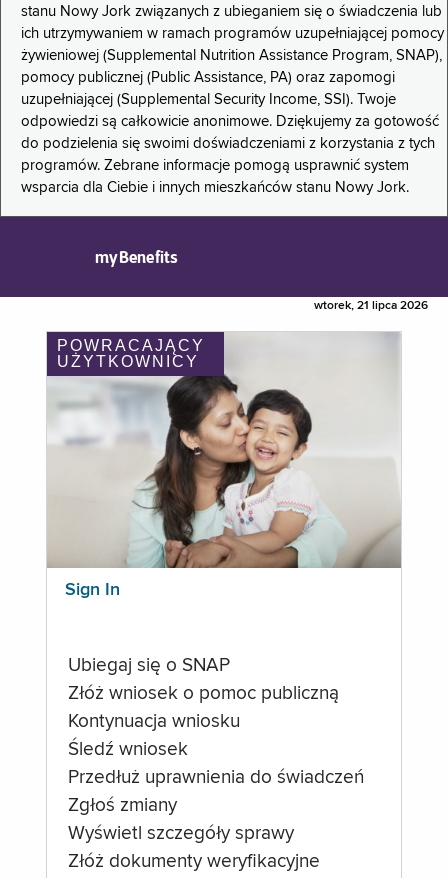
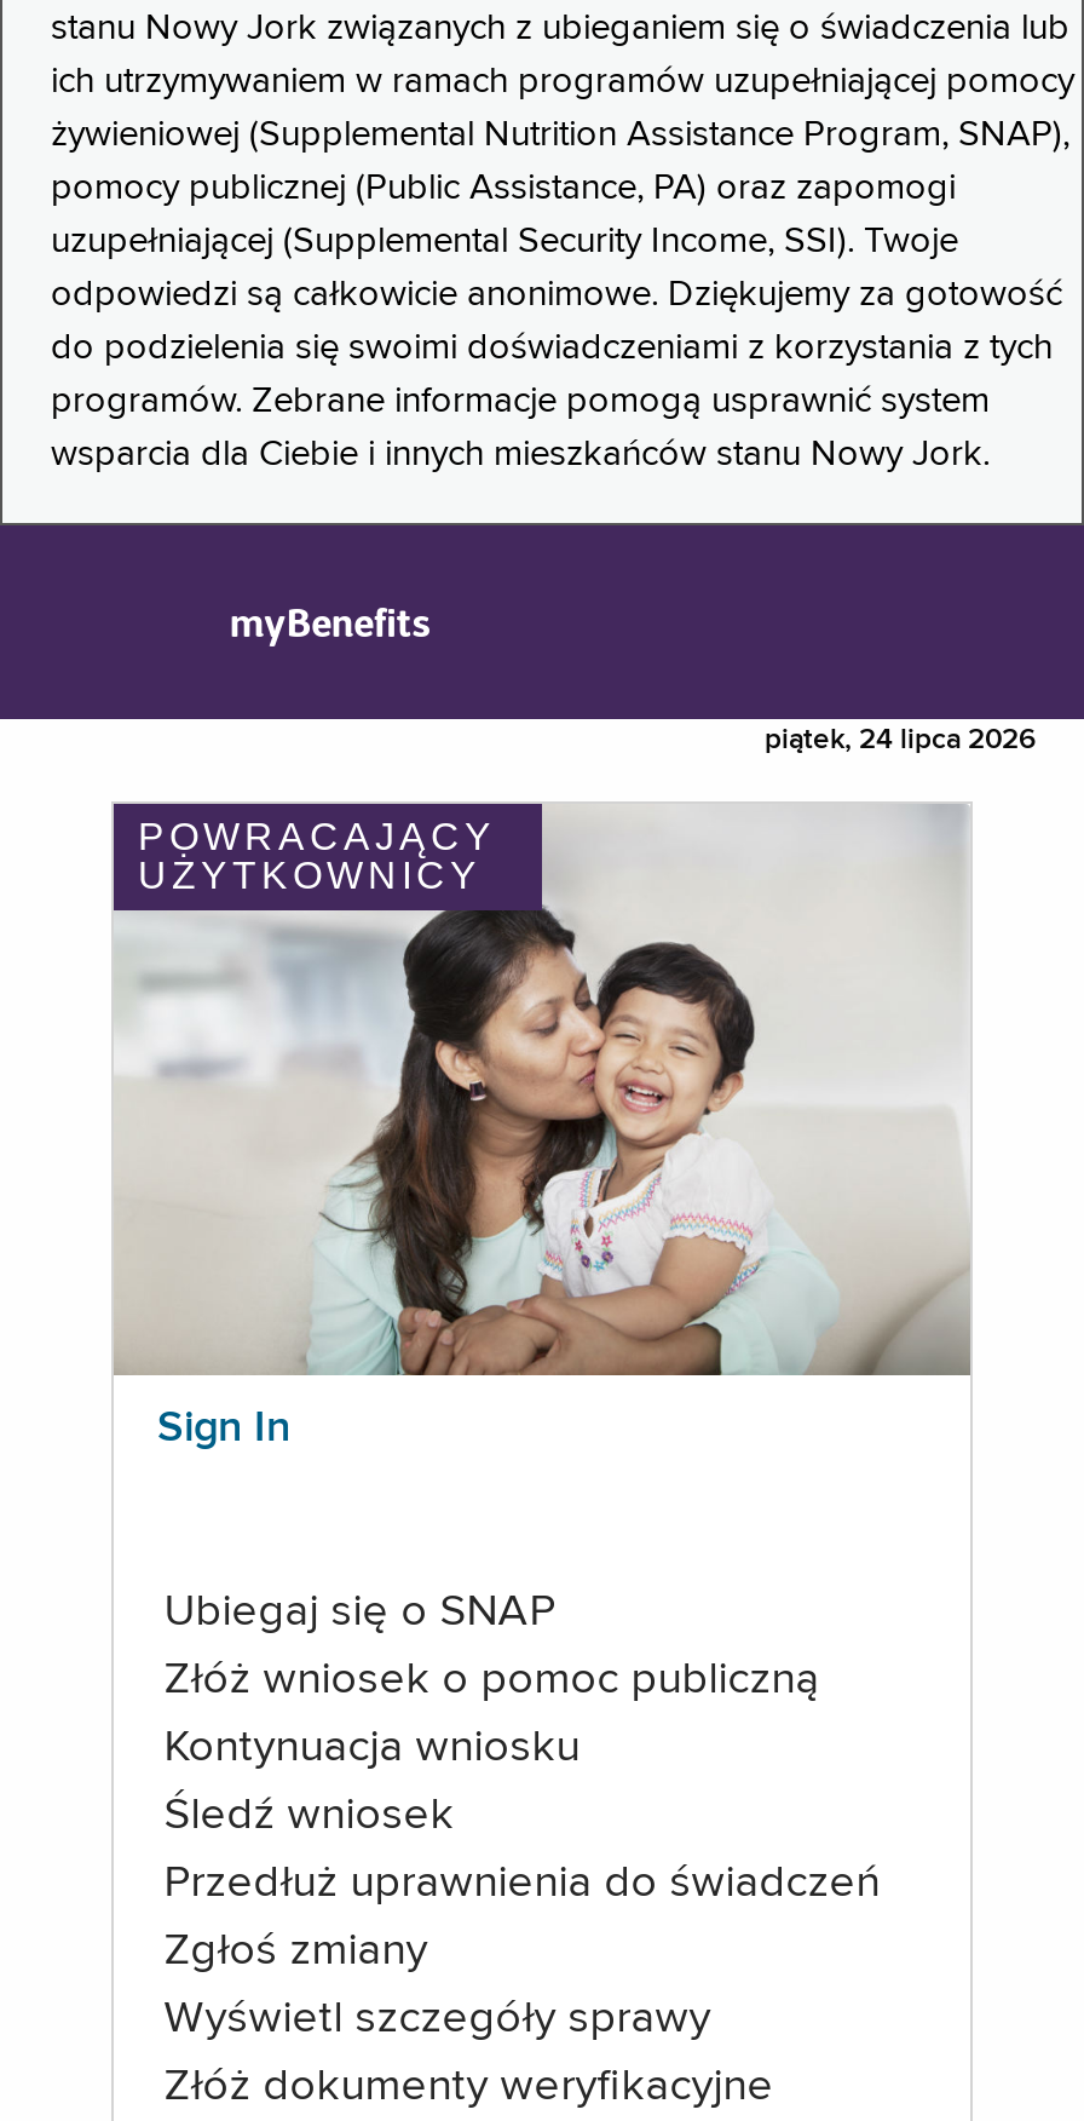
[314,300,428,312] wtorek, 21 lipca 2026 -> [765,727,1036,756] piątek, 24 lipca 2026

